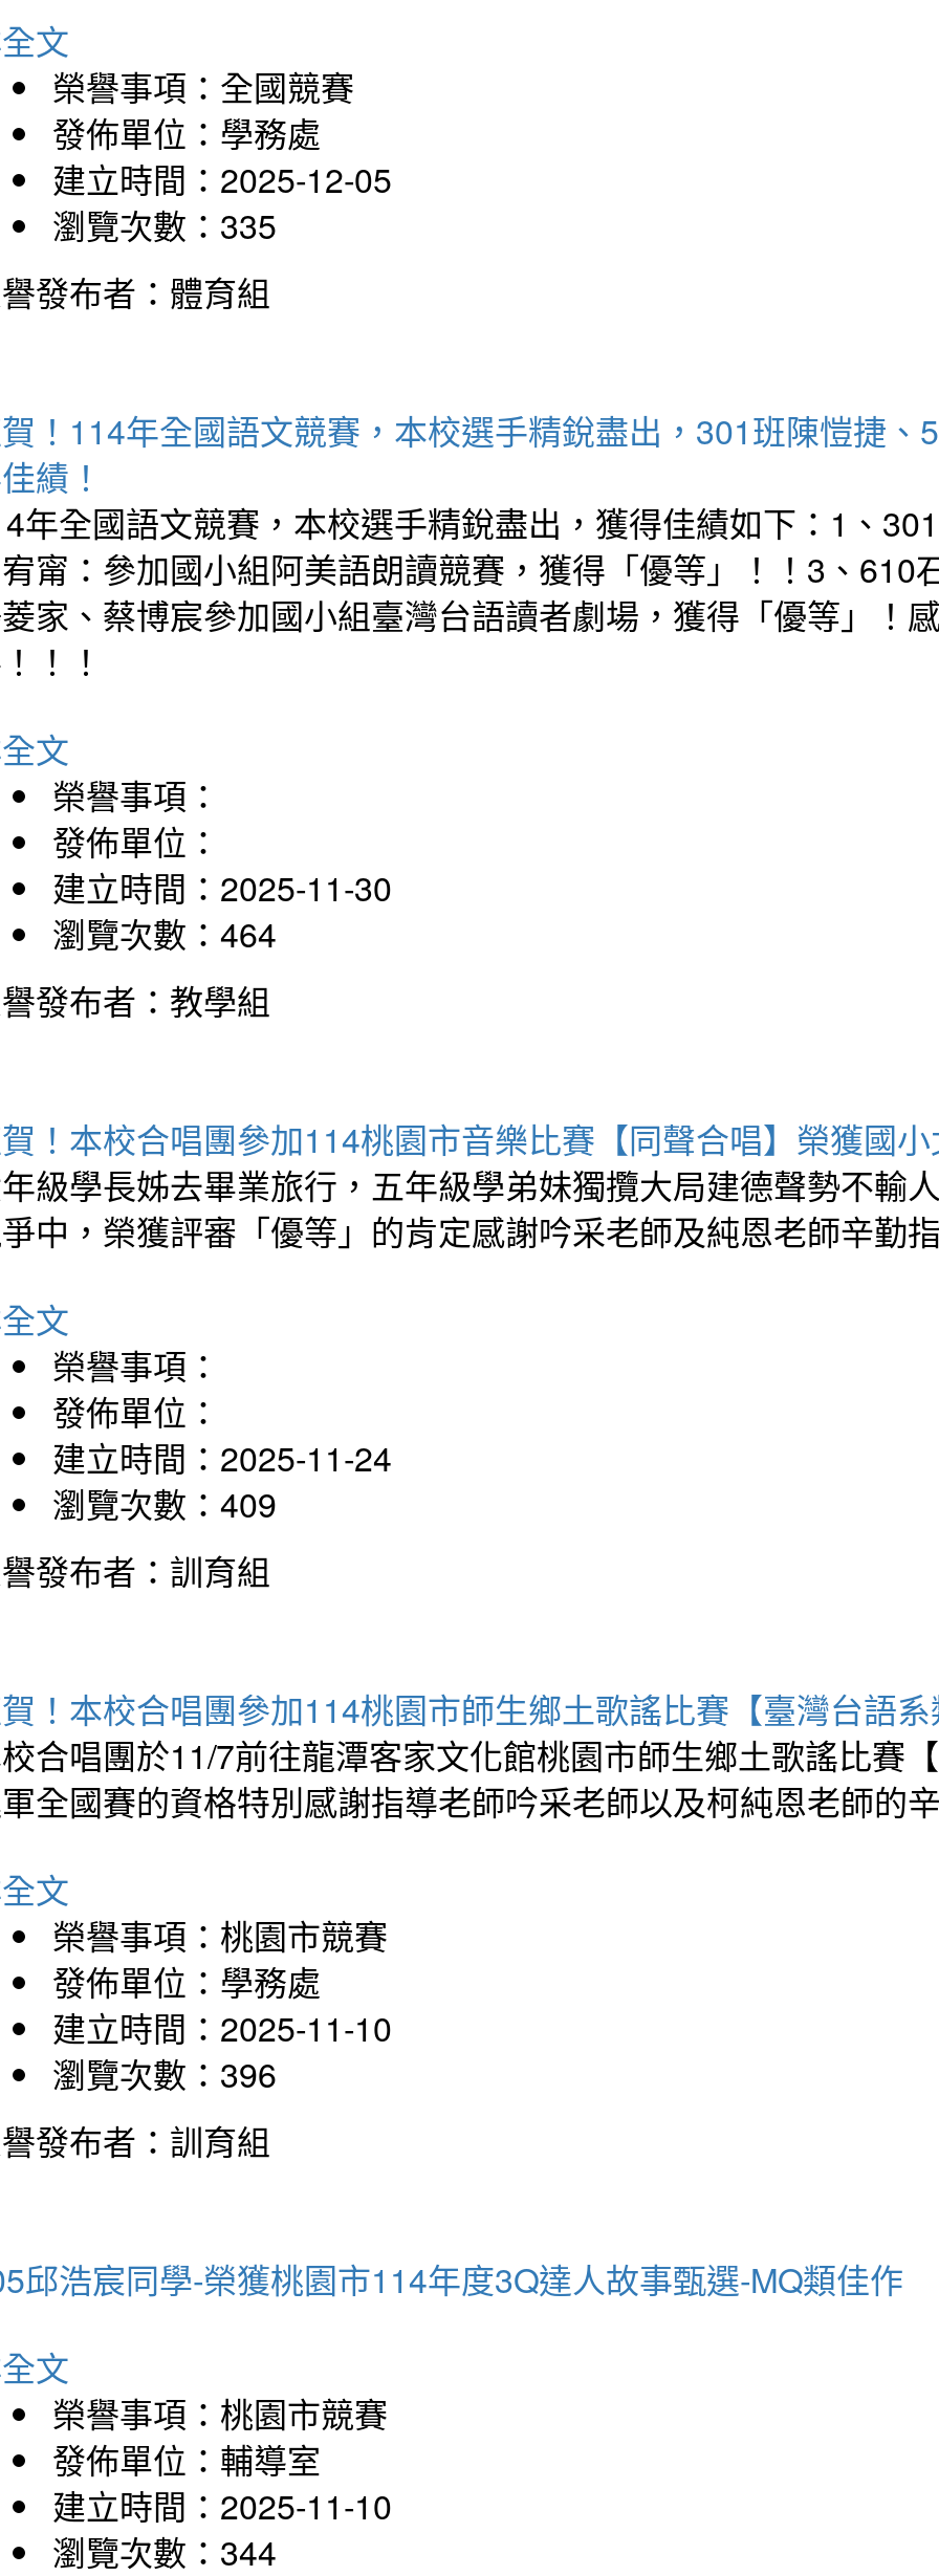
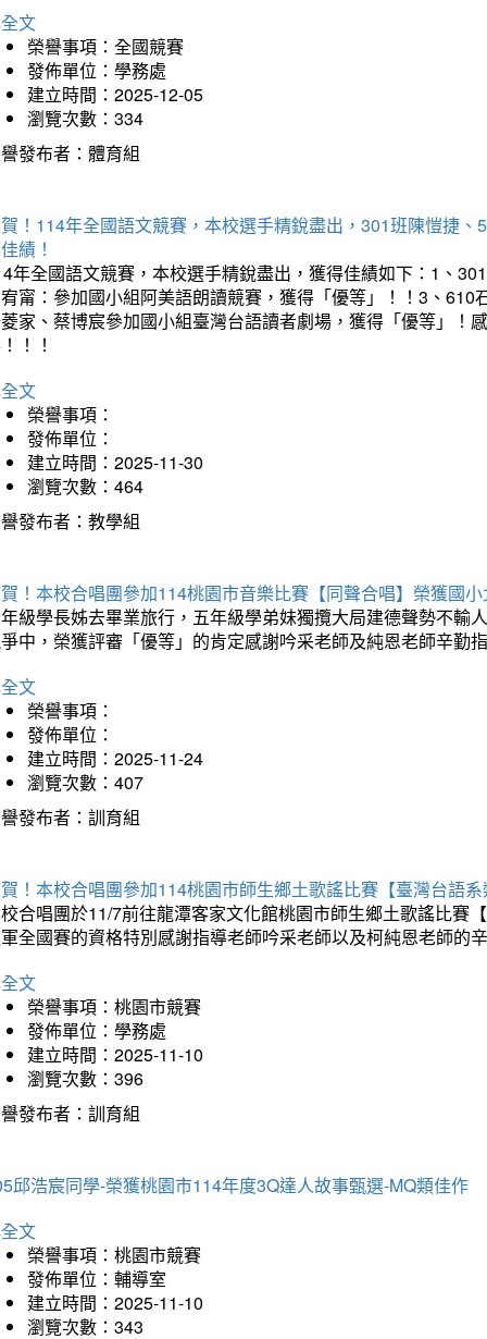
[52,201,277,249] 瀏覽次數：335 -> [27,106,143,131] 瀏覽次數：334
[52,1480,277,1528] 瀏覽次數：409 -> [27,770,143,795] 瀏覽次數：407
[52,2528,277,2576] 瀏覽次數：344 -> [27,1314,143,1339] 瀏覽次數：343

